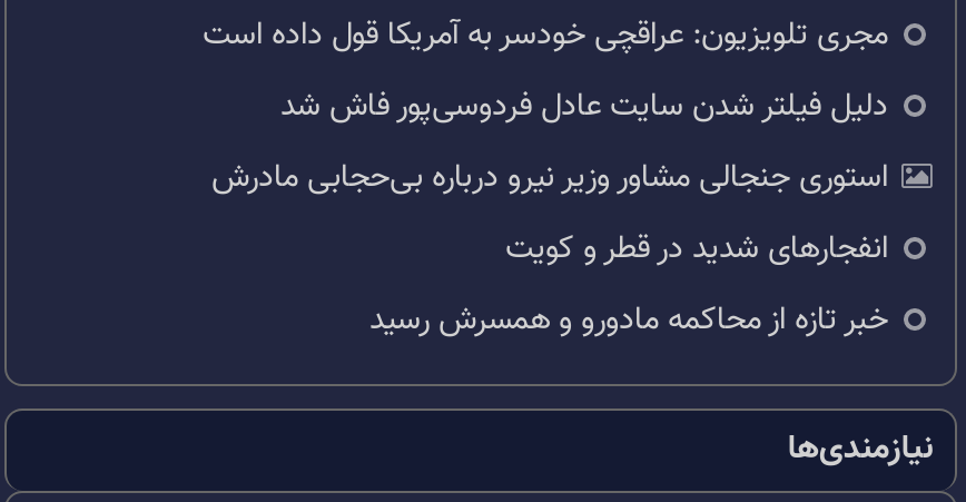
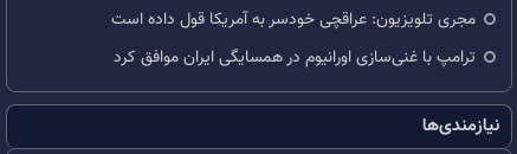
[211,82,888,347] دلیل فیلتر شدن سایت عادل فردوسی‌پور فاش شد | استوری جنجالی مشاور وزیر نیرو درباره بی‌حجابی مادرش | انفجارهای شدید در قطر و کویت | خبر تازه از محاکمه مادورو و همسرش رسید -> [114,44,476,71] ترامپ با غنی‌سازی اورانیوم در همسایگی ایران موافق کرد

